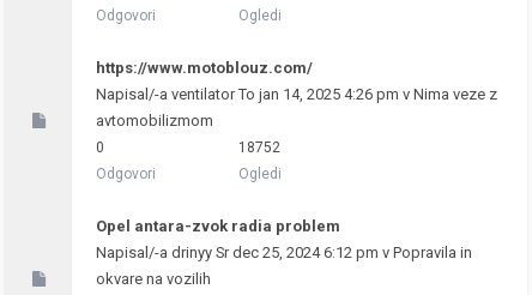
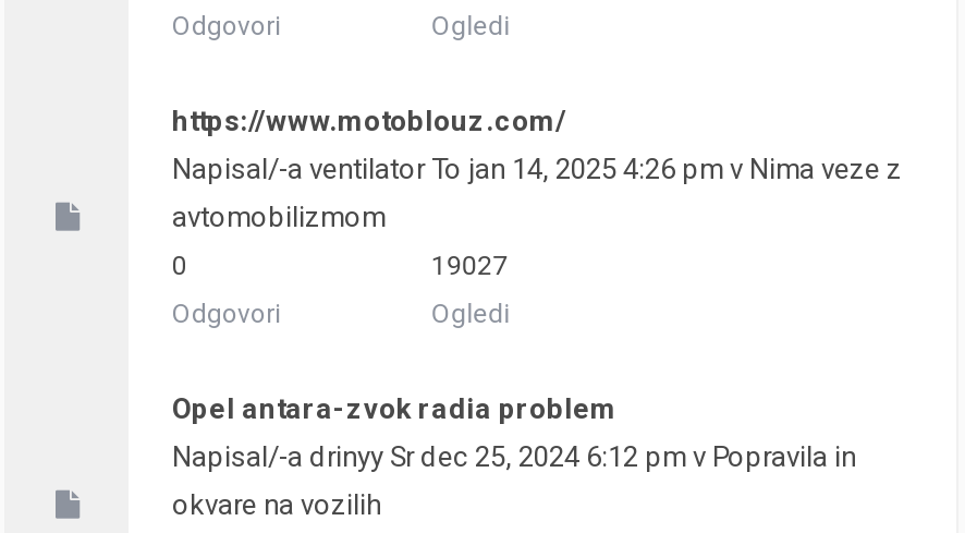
[239,139,280,156] 18752 -> [432,251,508,281] 19027

